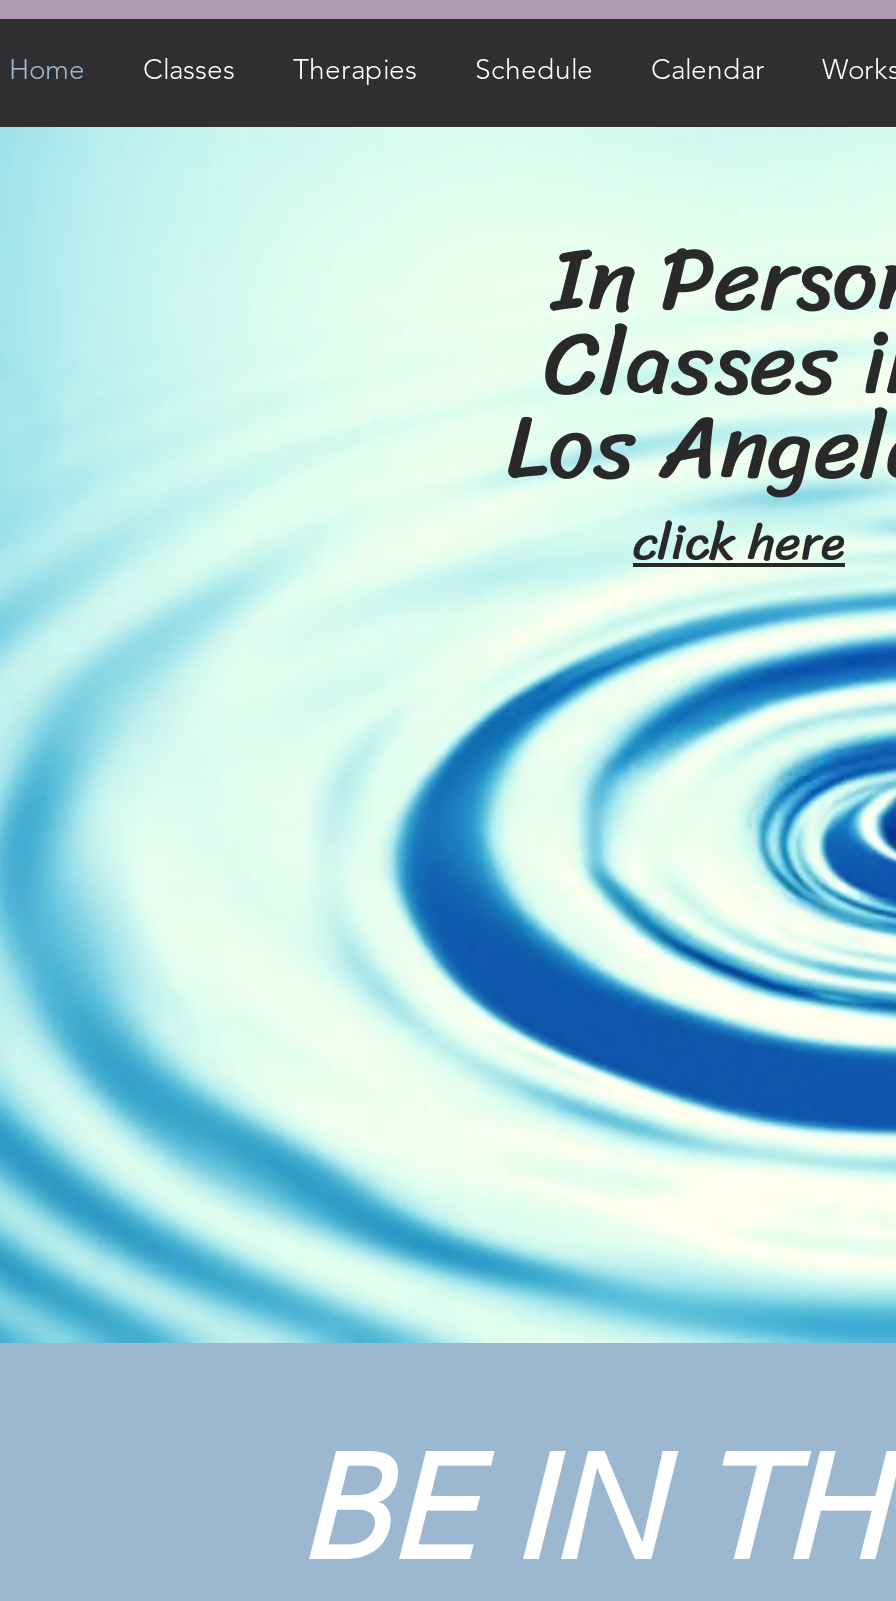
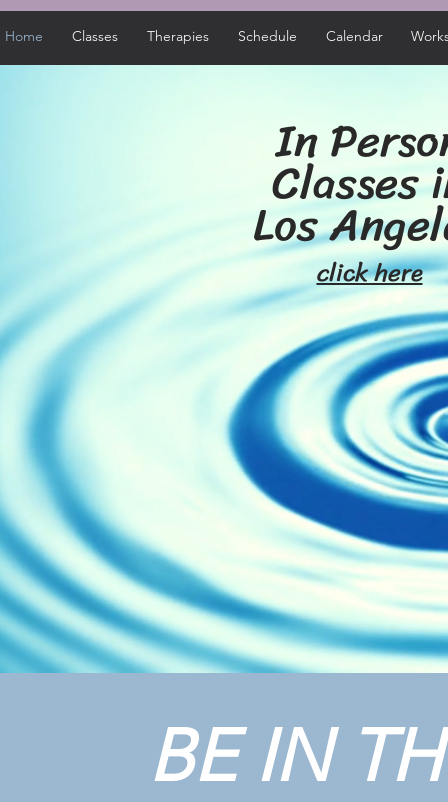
[6,533,890,1343] [image] -> [3,268,445,674] [image]

